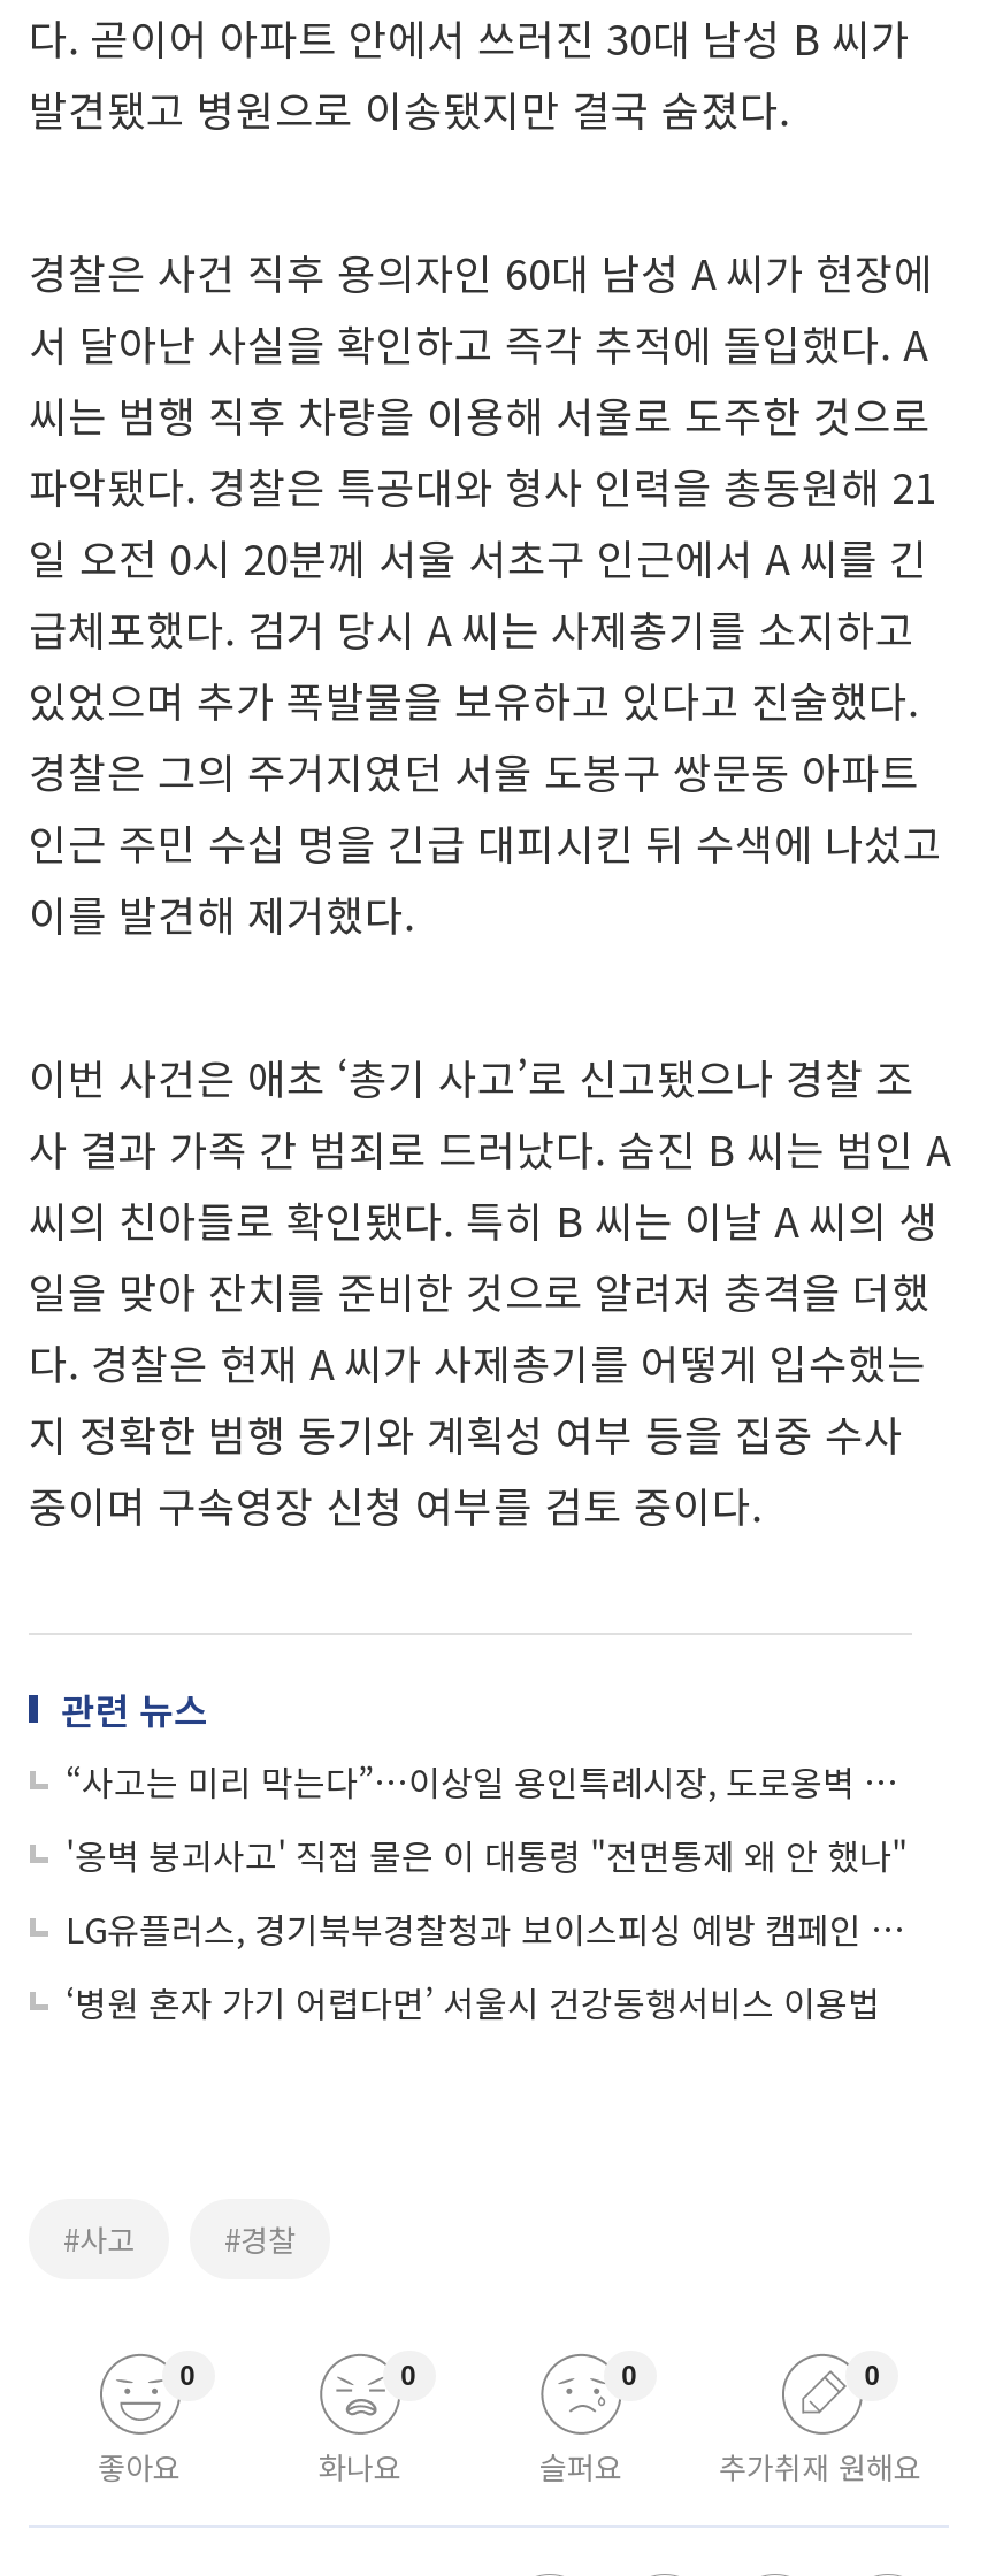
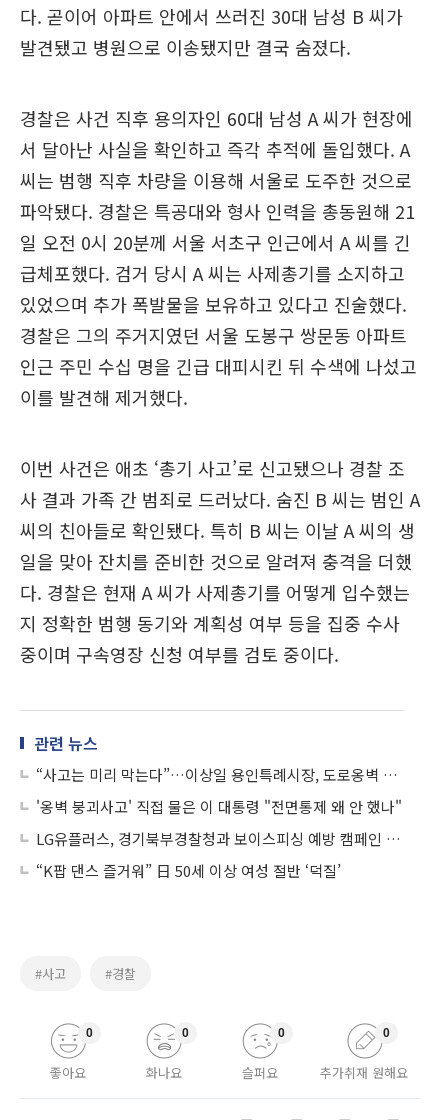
[66,1979,880,2027] ‘병원 혼자 가기 어렵다면’ 서울시 건강동행서비스 이용법 -> [36,860,341,881] “K팝 댄스 즐거워” 日 50세 이상 여성 절반 ‘덕질’

